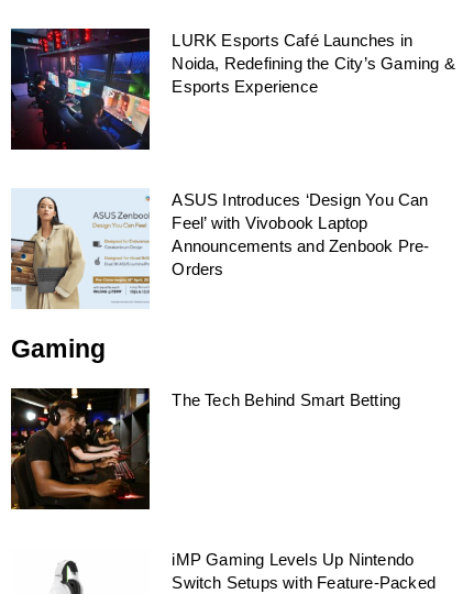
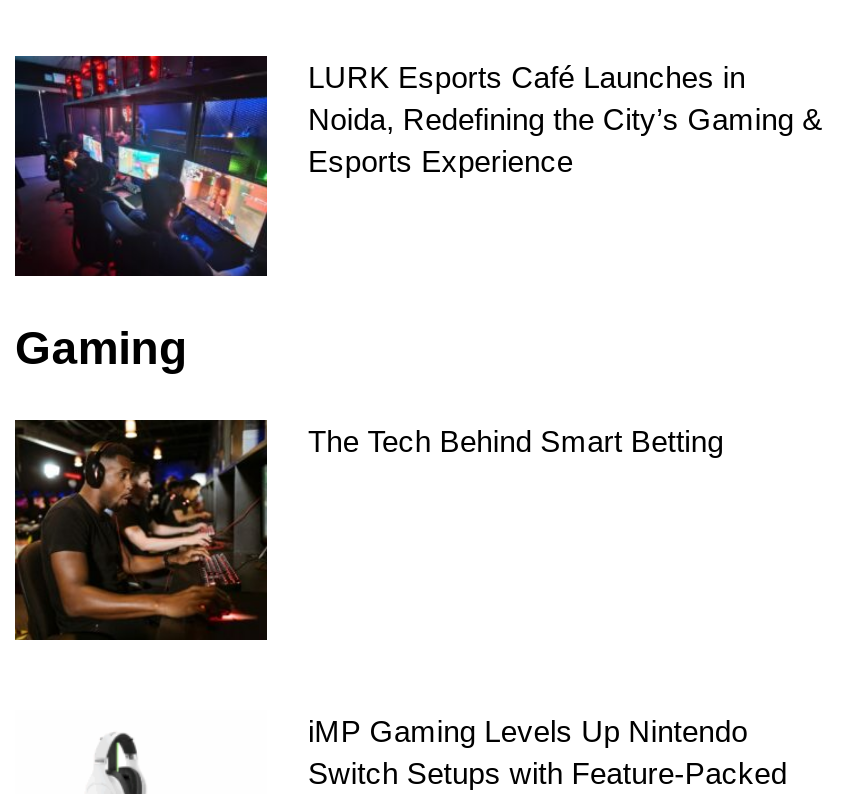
[10,189,429,310] [image] | ASUS Introduces ‘Design You Can | Feel’ with Vivobook Laptop | Announcements and Zenbook Pre- | Orders -> none

